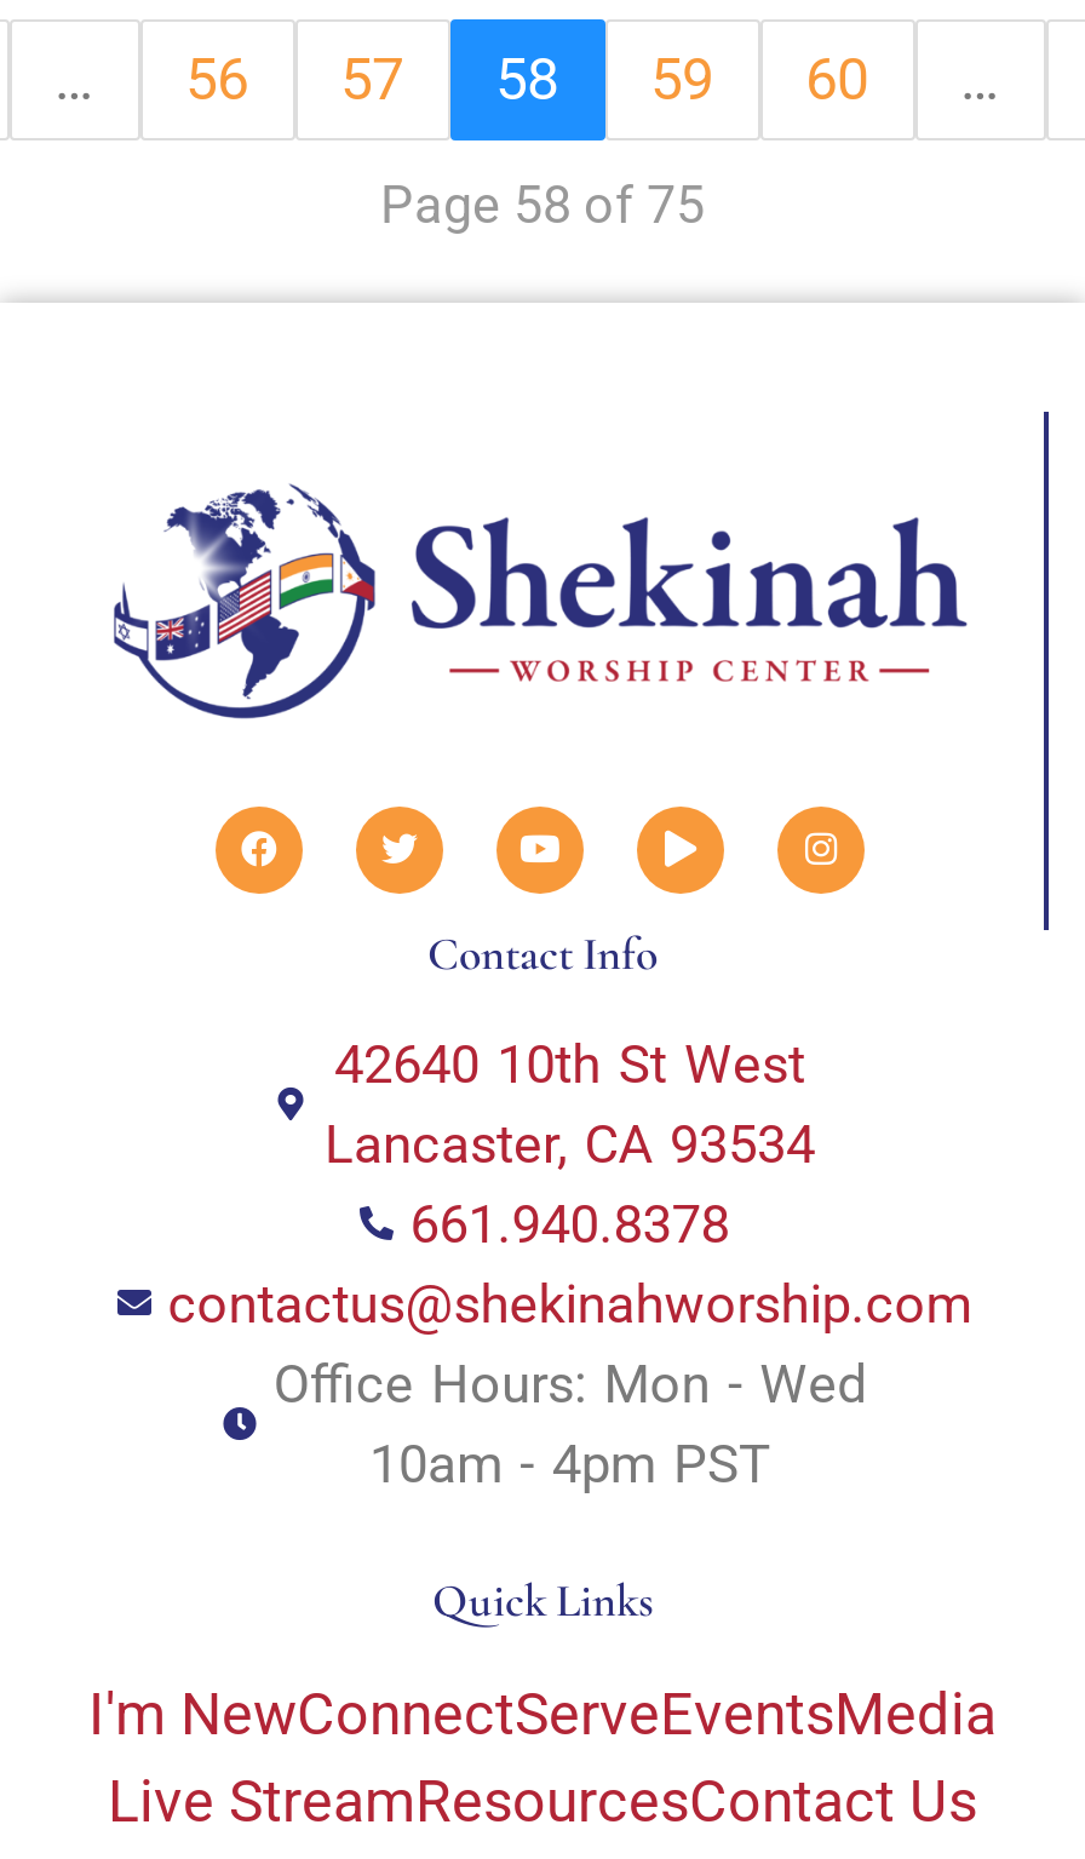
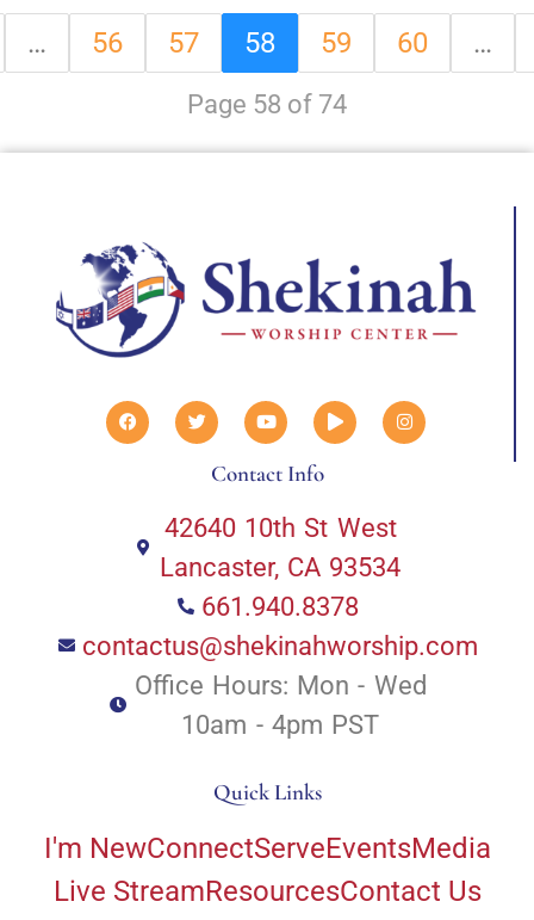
[380,175,705,235] Page 58 of 75 -> [187,90,347,120] Page 58 of 74

